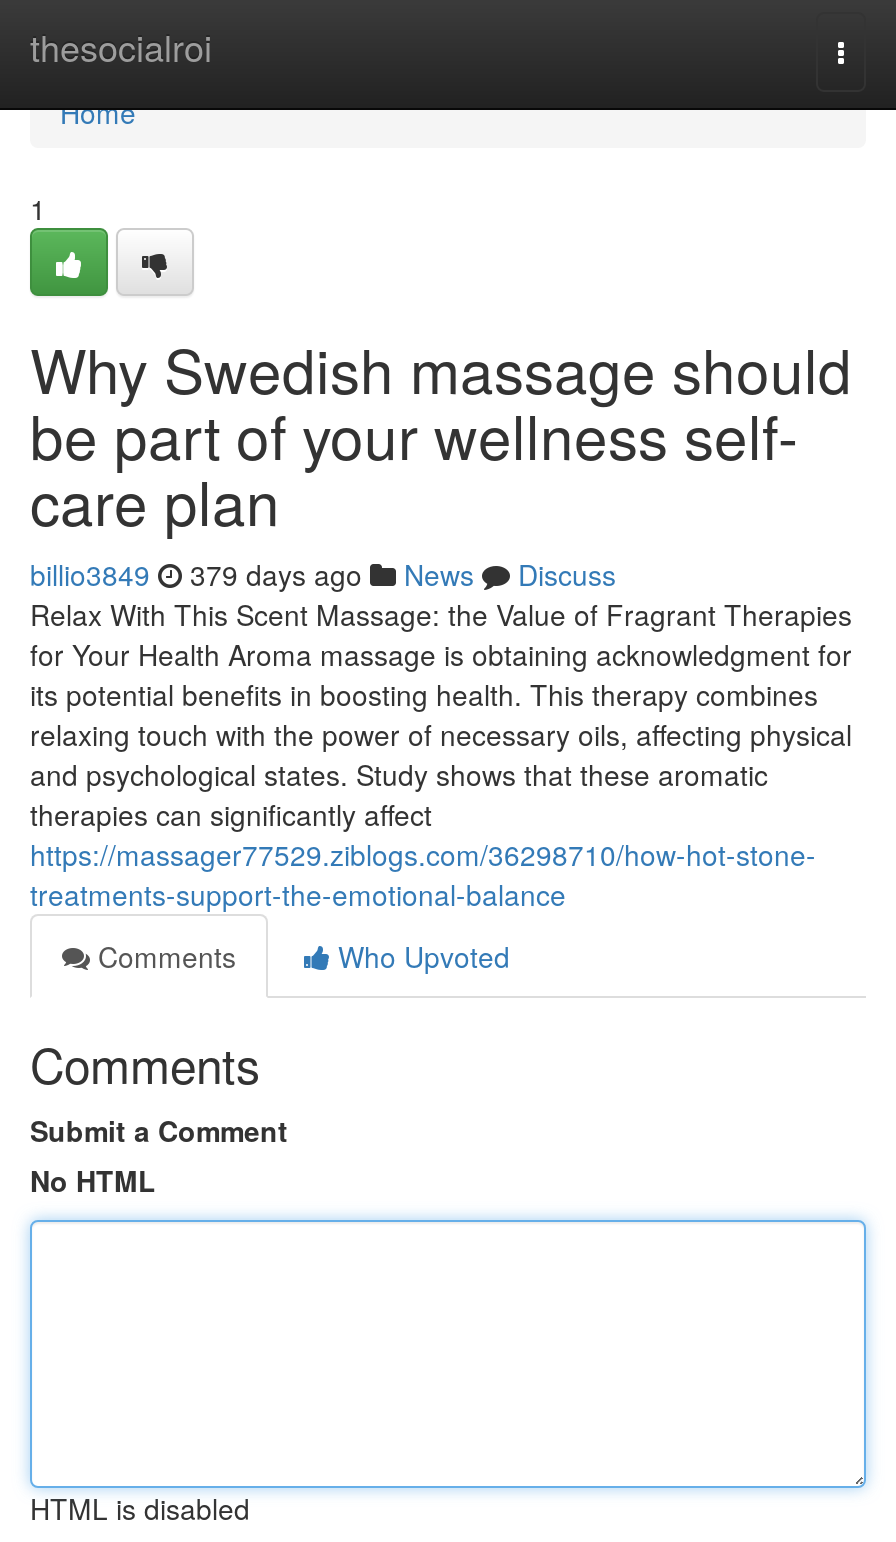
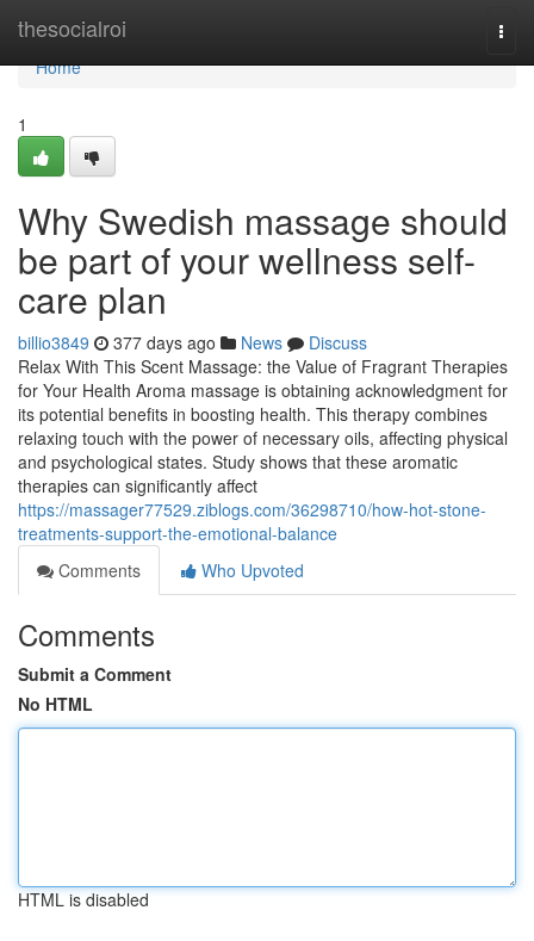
[30,554,616,594] billio3849 379 days ago News Discuss -> [18,330,367,354] billio3849 377 days ago News Discuss

